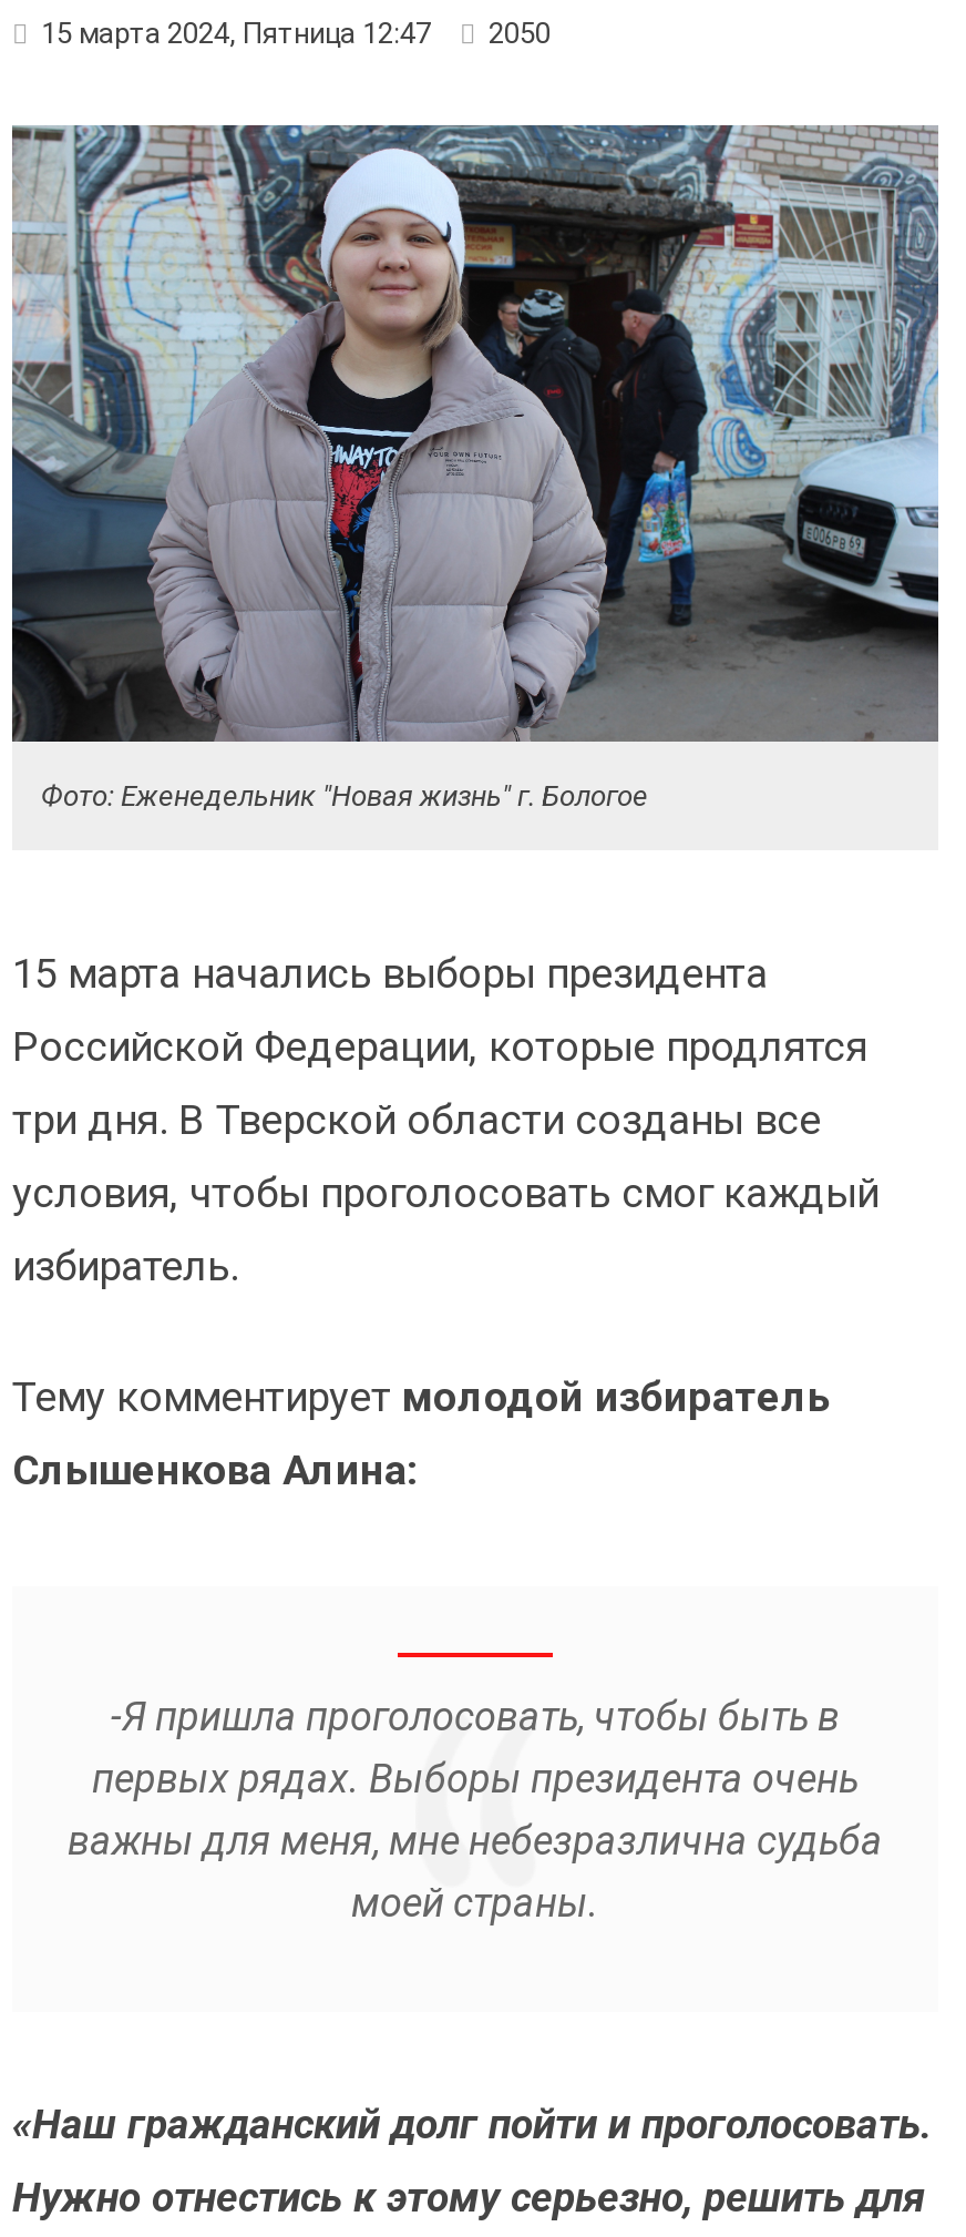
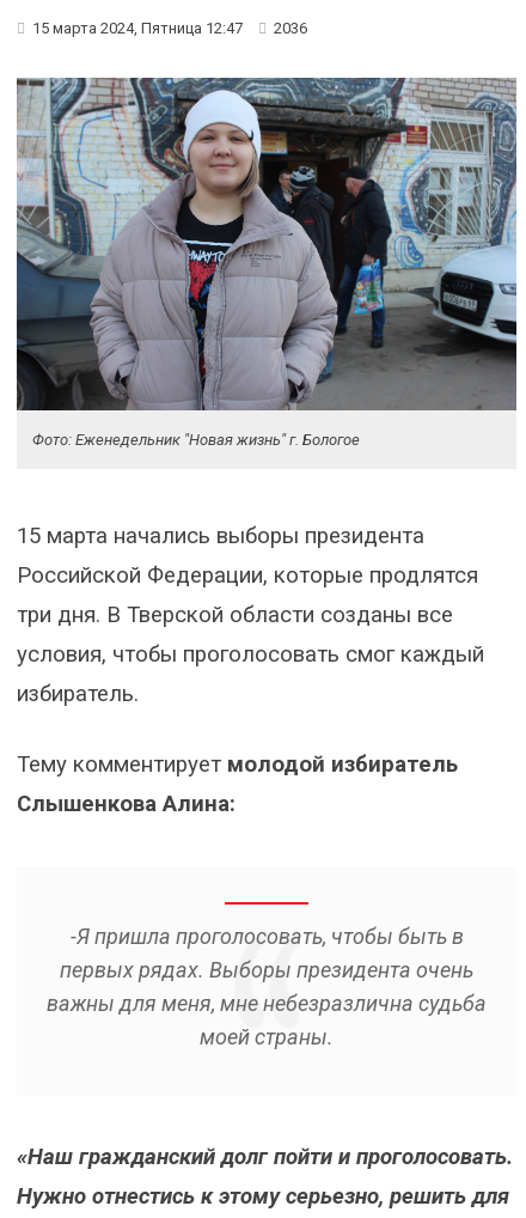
[41,16,551,49] 15 марта 2024, Пятница 12:47 2050 -> [32,19,307,36] 15 марта 2024, Пятница 12:47 2036

